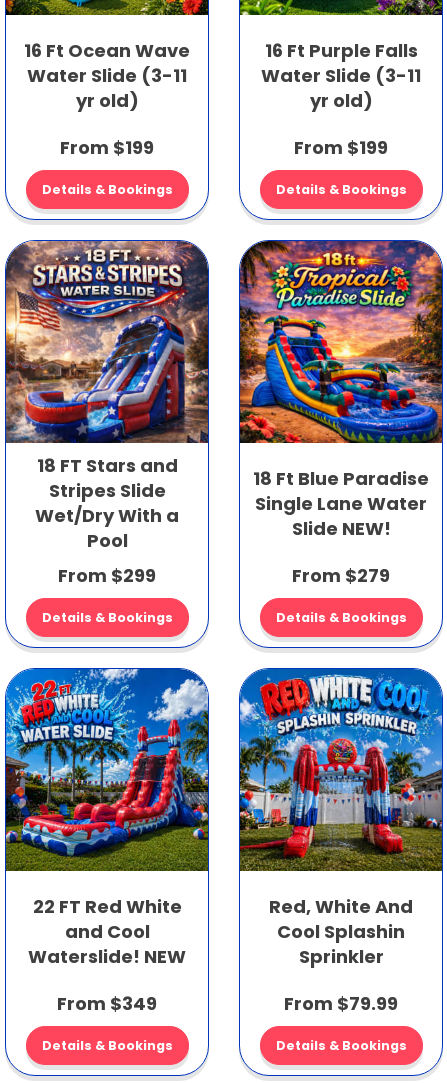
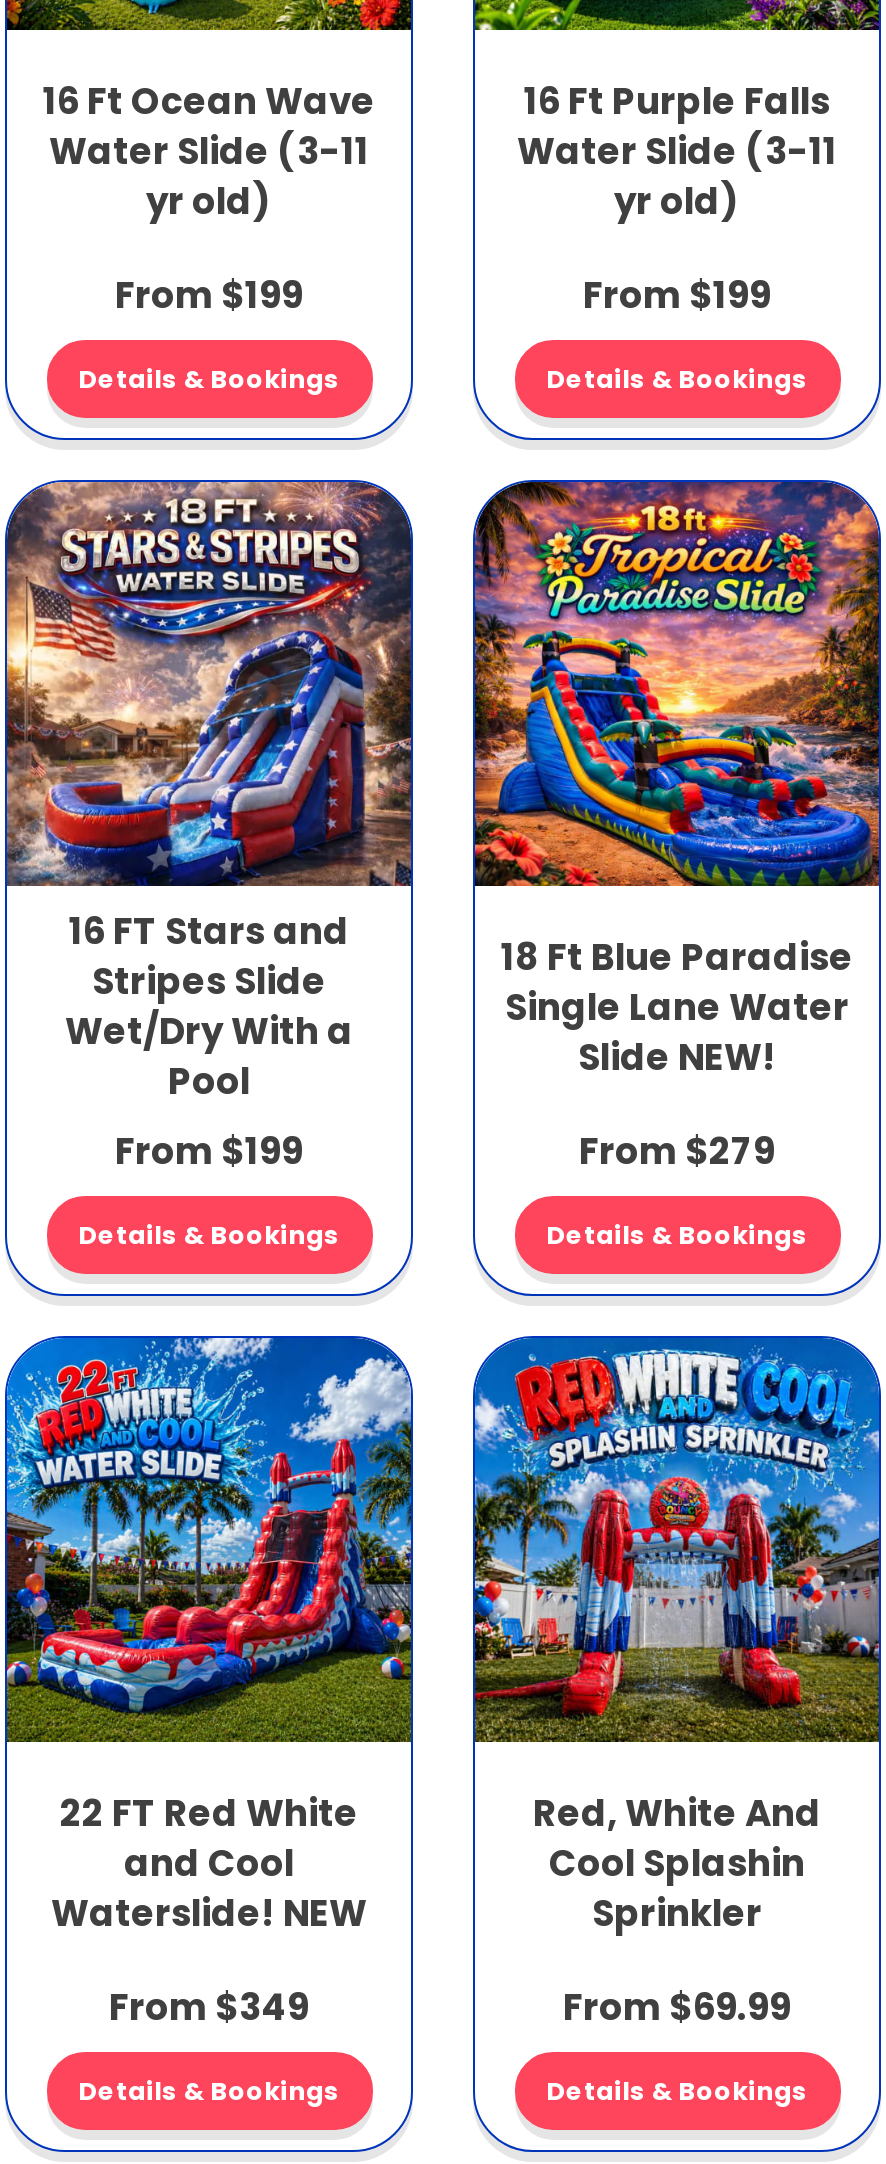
[36,453,177,478] 18 FT Stars and -> [69,906,349,956] 16 FT Stars and
[58,563,156,588] From $299 -> [115,1126,303,1176] From $199
[284,991,398,1016] From $79.99 -> [563,1982,791,2032] From $69.99

